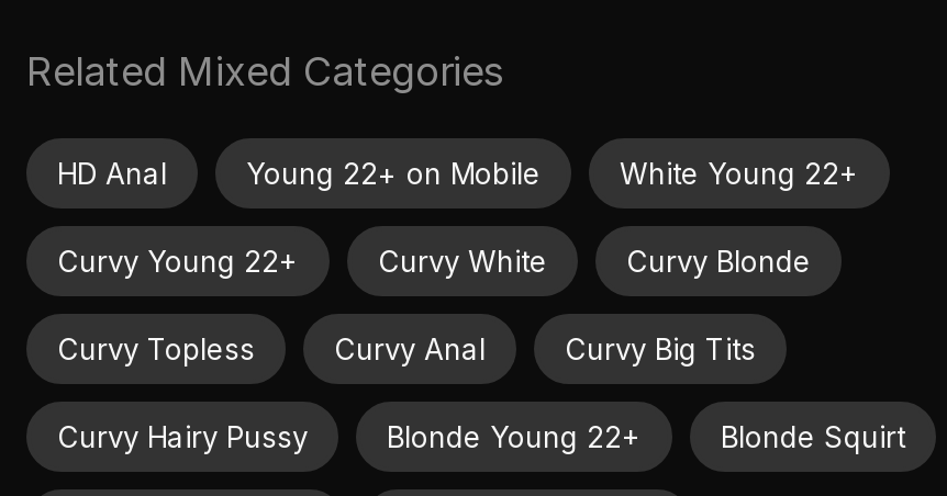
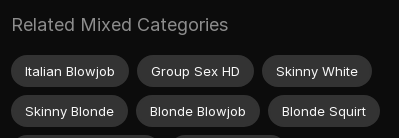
[57,155,859,454] HD Anal | Young 22+ on Mobile | White Young 22+ | Curvy Young 22+ | Curvy White | Curvy Blonde | Curvy Topless | Curvy Anal | Curvy Big Tits | Curvy Hairy Pussy | Blonde Young 22+ -> [25,63,358,119] Italian Blowjob | Group Sex HD | Skinny White | Skinny Blonde | Blonde Blowjob

